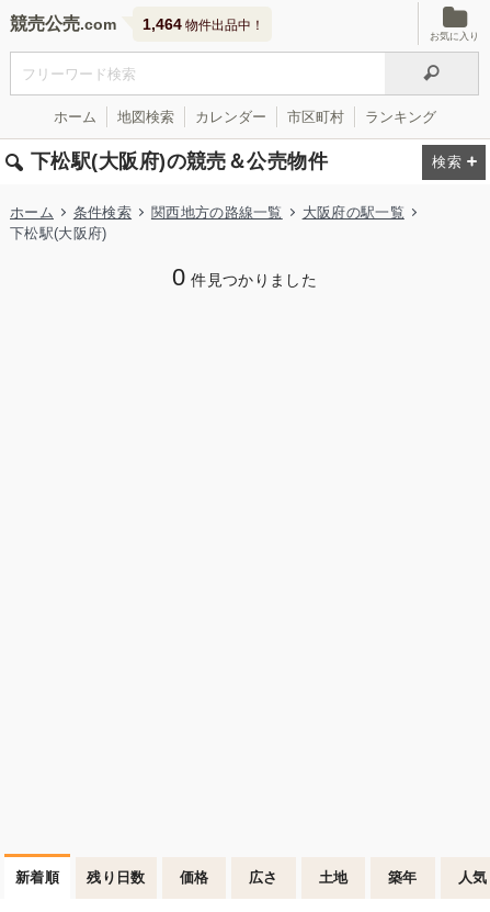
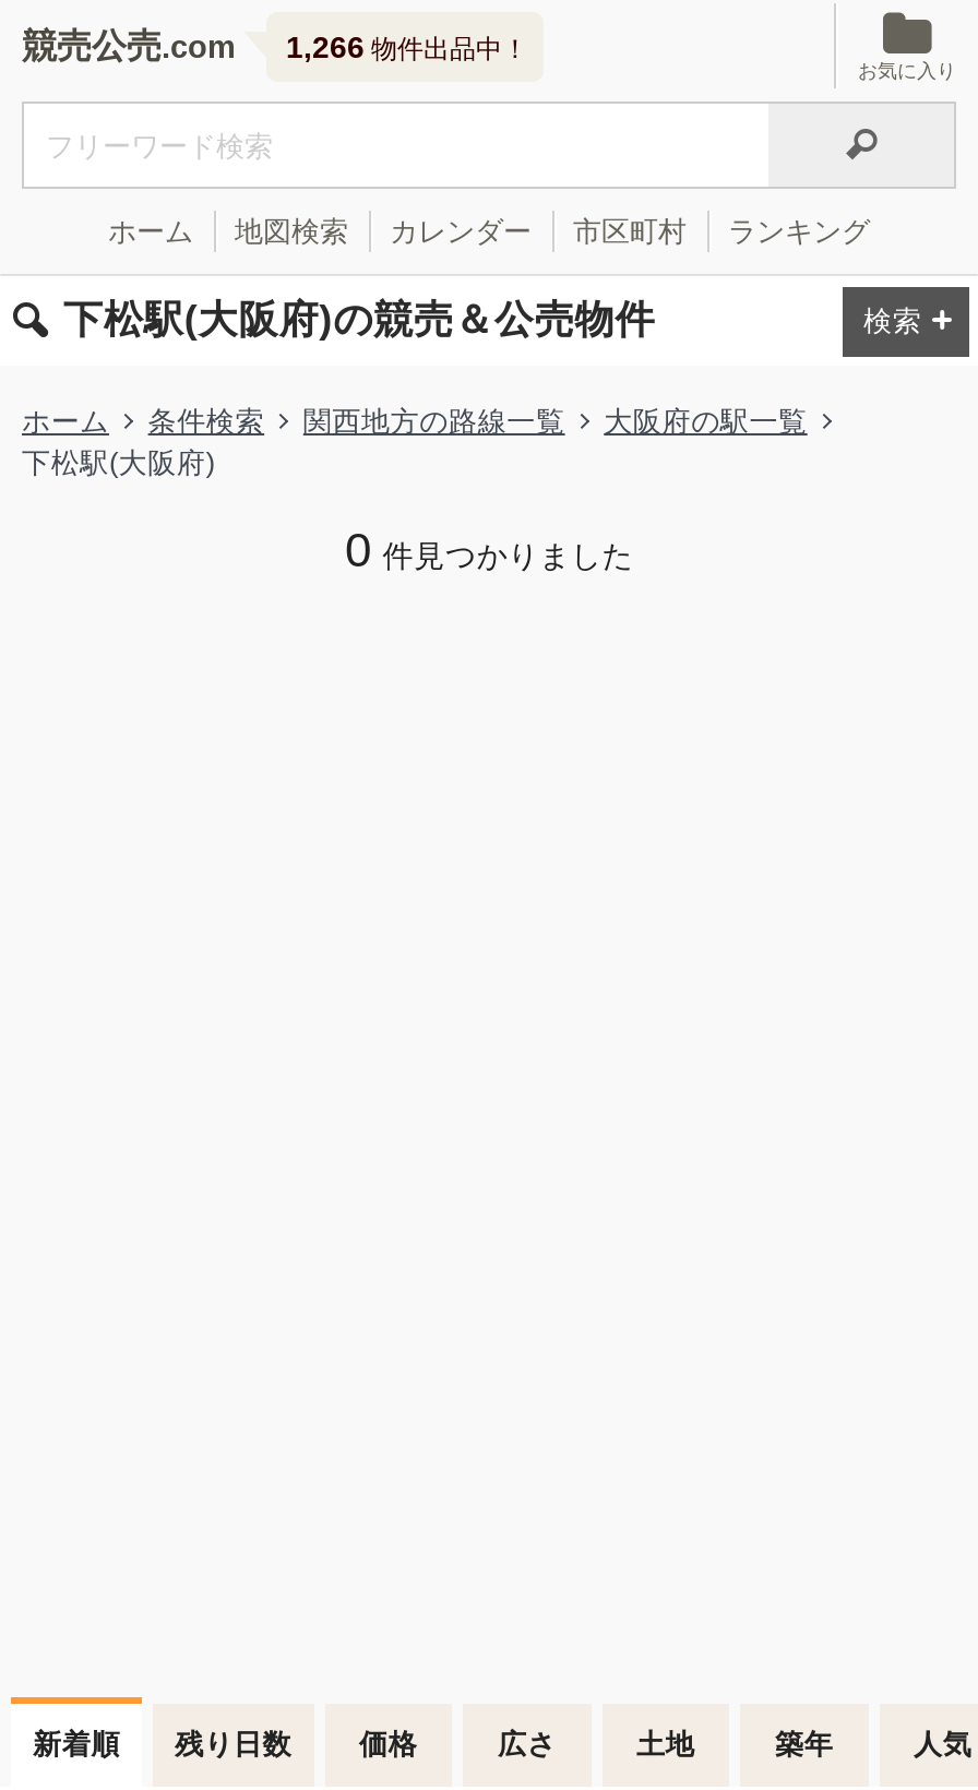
[143,15,264,33] 1,464物件出品中！ -> [286,29,528,64] 1,266物件出品中！

